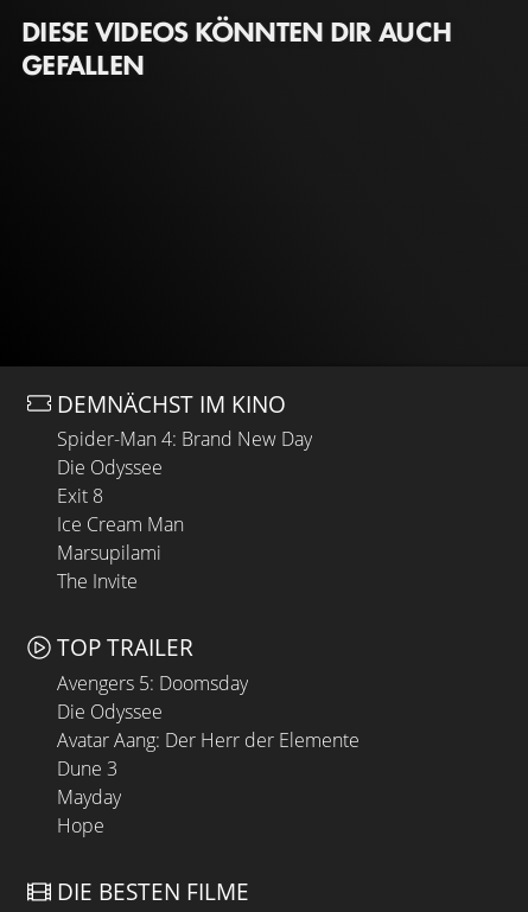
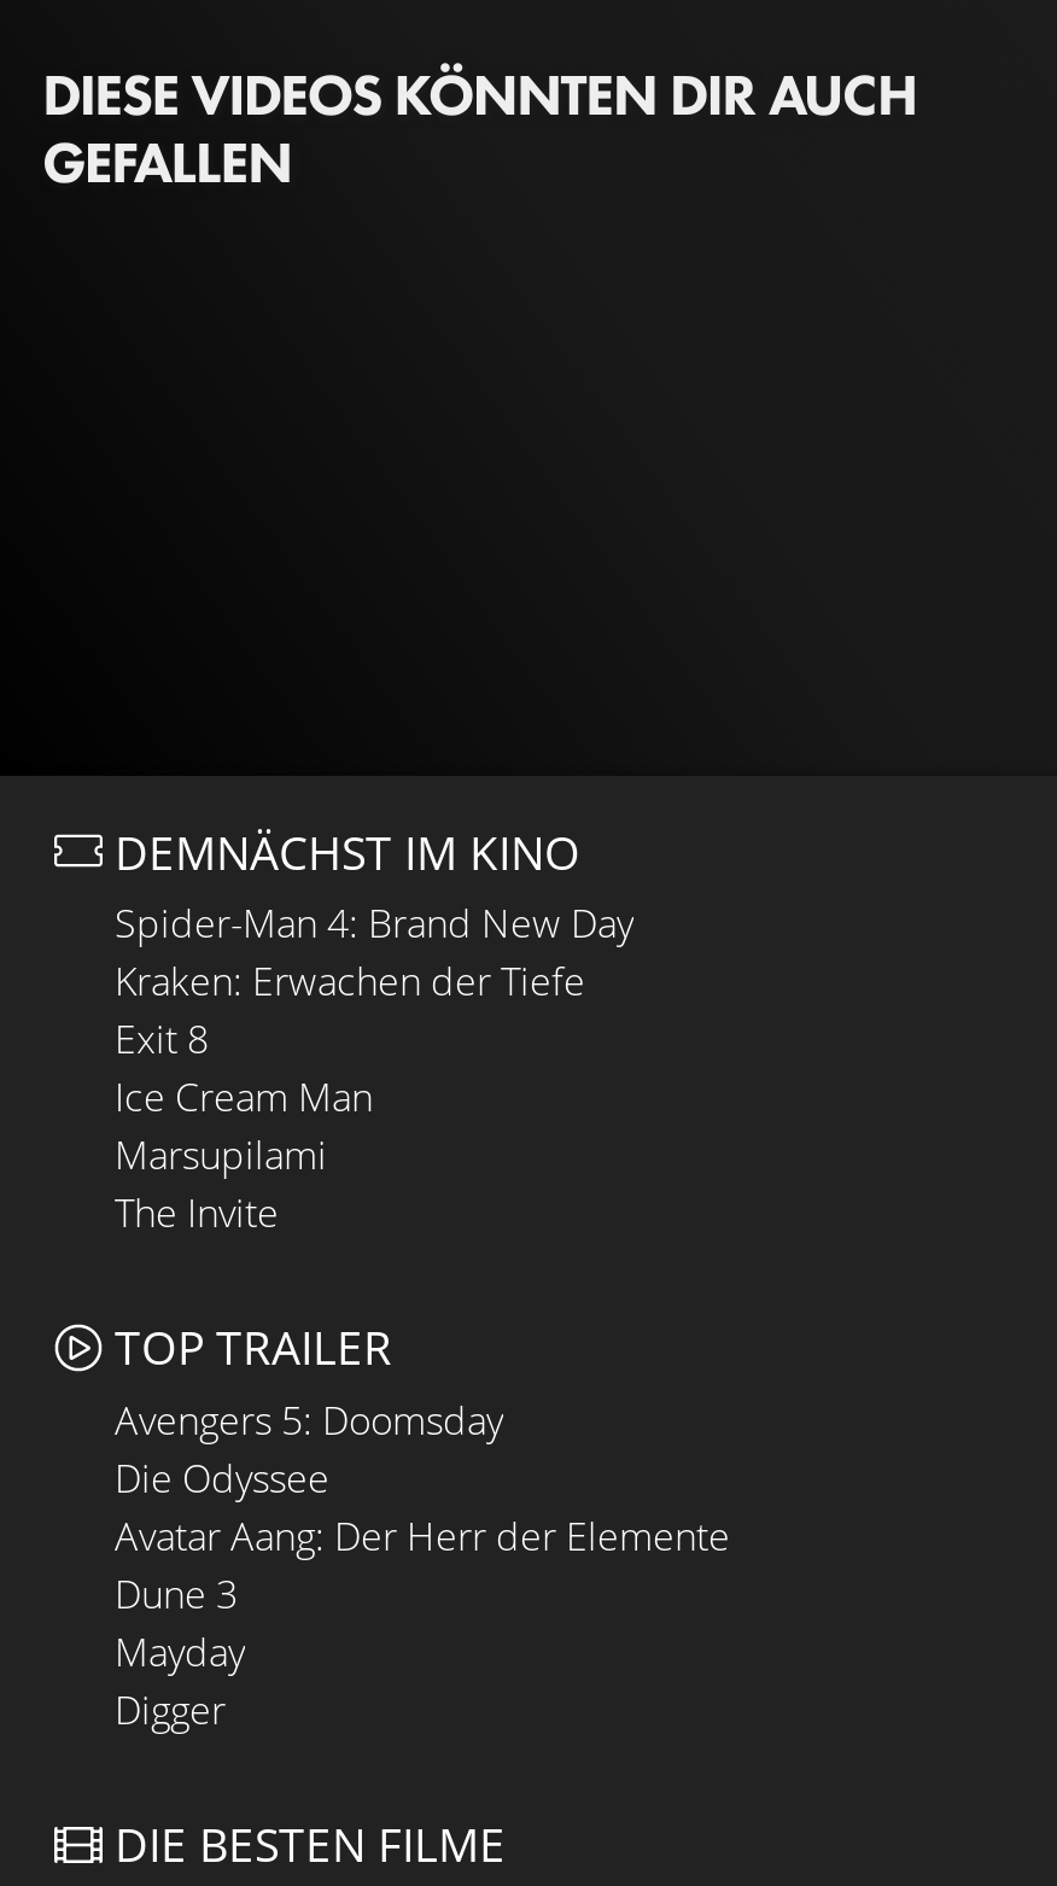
[57,455,163,481] Die Odyssee -> [115,955,585,1008] Kraken: Erwachen der Tiefe
[57,812,104,839] Hope -> [115,1684,226,1737] Digger

